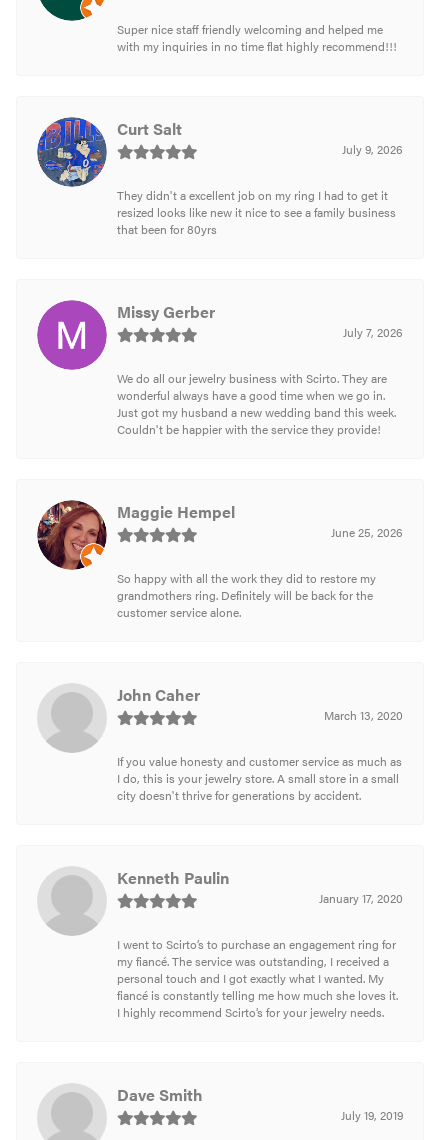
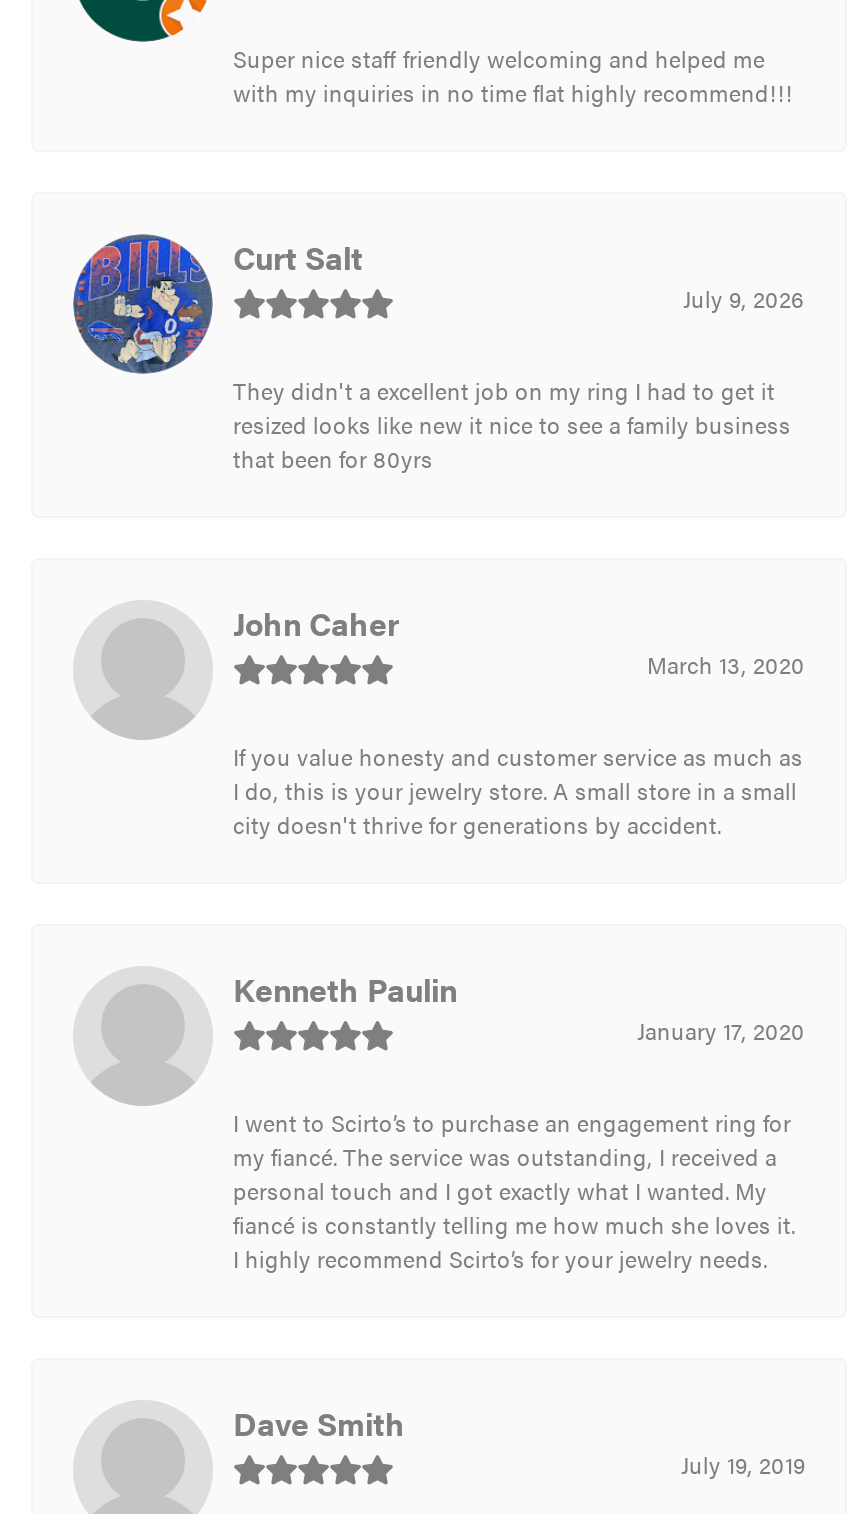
[37,300,403,437] [image] | Missy Gerber | July 7, 2026 | We do all our jewelry business with Scirto. They are | wonderful always have a good time when we go in. | Just got my husband a new wedding band this week. | Couldn't be happier with the service they provide! -> none
[37,500,403,620] [image] | Maggie Hempel | June 25, 2026 | So happy with all the work they did to restore my | grandmothers ring. Definitely will be back for the | customer service alone. -> none

